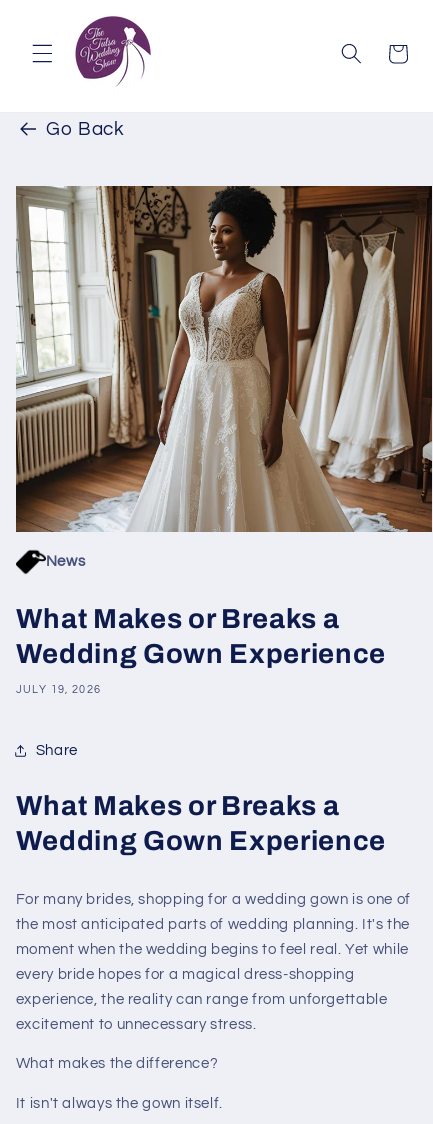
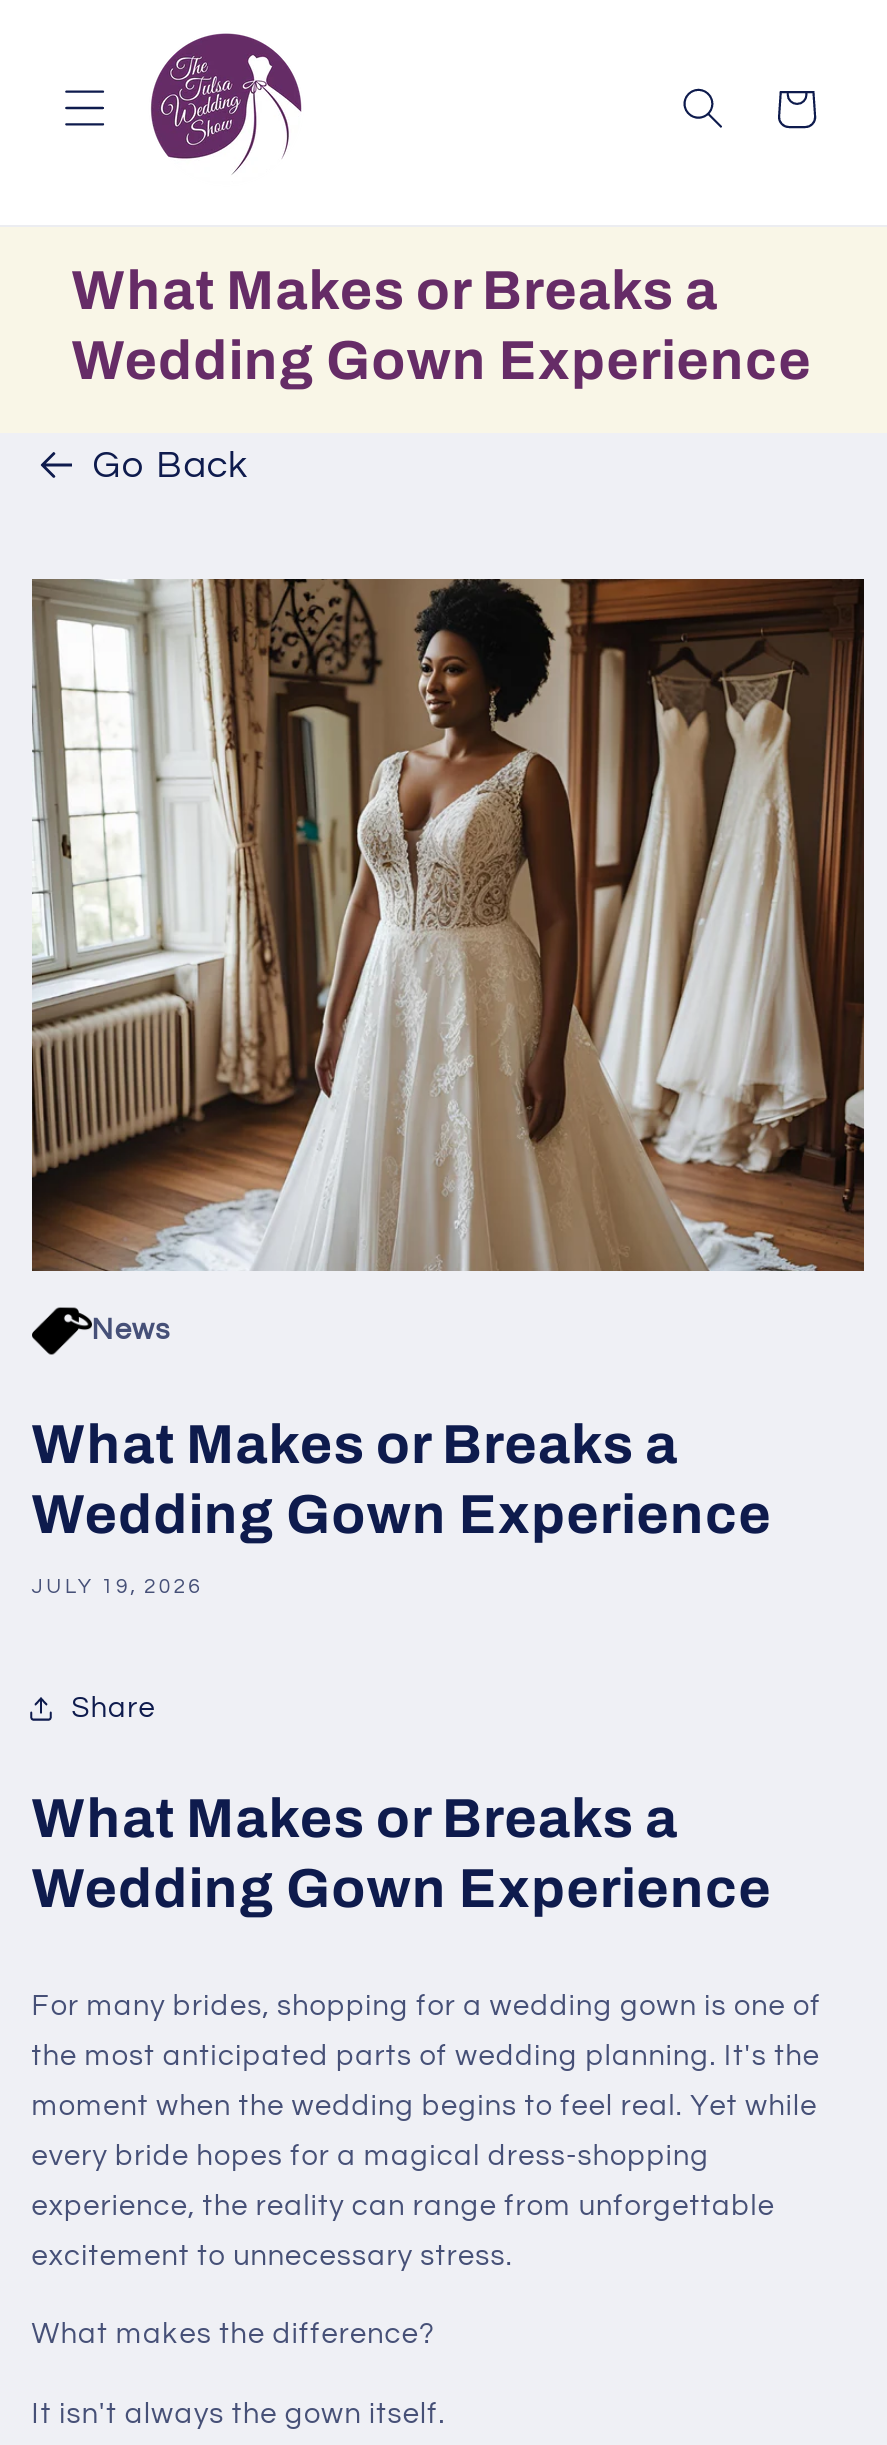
none -> [72,261,812,391] What Makes or Breaks a | Wedding Gown Experience

